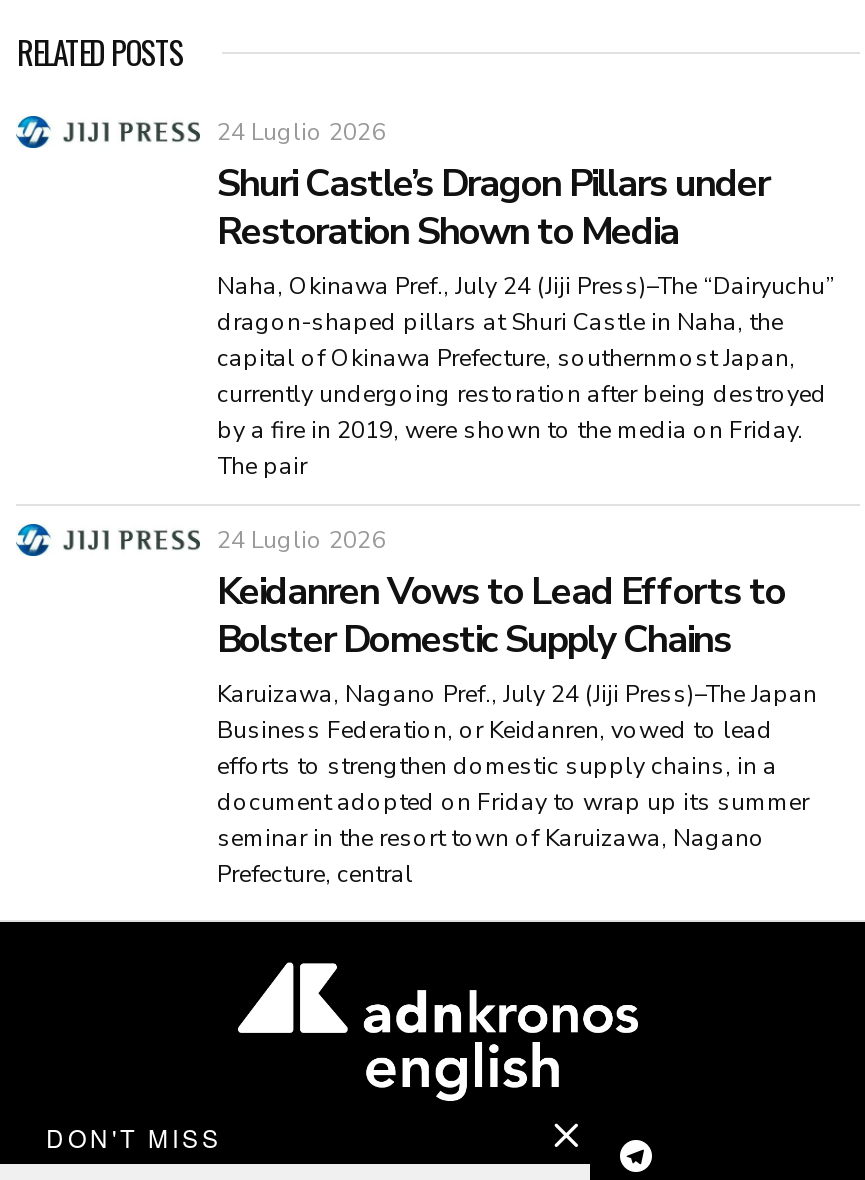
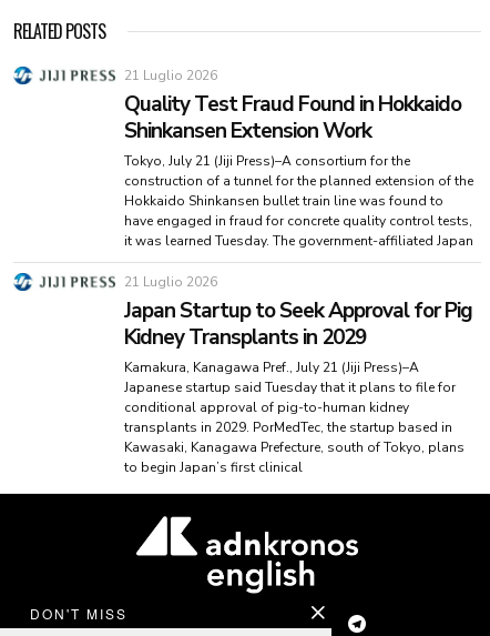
[217,116,835,482] 24 Luglio 2026 | Shuri Castle’s Dragon Pillars under | Restoration Shown to Media | Naha, Okinawa Pref., July 24 (Jiji Press)–The “Dairyuchu” | dragon-shaped pillars at Shuri Castle in Naha, the | capital of Okinawa Prefecture, southernmost Japan, | currently undergoing restoration after being destroyed | by a fire in 2019, were shown to the media on Friday. | The pair -> [125,67,474,250] 21 Luglio 2026 | Quality Test Fraud Found in Hokkaido | Shinkansen Extension Work | Tokyo, July 21 (Jiji Press)–A consortium for the | construction of a tunnel for the planned extension of the | Hokkaido Shinkansen bullet train line was found to | have engaged in fraud for concrete quality control tests, | it was learned Tuesday. The government-affiliated Japan
[217,524,817,890] 24 Luglio 2026 | Keidanren Vows to Lead Efforts to | Bolster Domestic Supply Chains | Karuizawa, Nagano Pref., July 24 (Jiji Press)–The Japan | Business Federation, or Keidanren, vowed to lead | efforts to strengthen domestic supply chains, in a | document adopted on Friday to wrap up its summer | seminar in the resort town of Karuizawa, Nagano | Prefecture, central -> [125,273,473,476] 21 Luglio 2026 | Japan Startup to Seek Approval for Pig | Kidney Transplants in 2029 | Kamakura, Kanagawa Pref., July 21 (Jiji Press)–A | Japanese startup said Tuesday that it plans to file for | conditional approval of pig-to-human kidney | transplants in 2029. PorMedTec, the startup based in | Kawasaki, Kanagawa Prefecture, south of Tokyo, plans | to begin Japan’s first clinical

